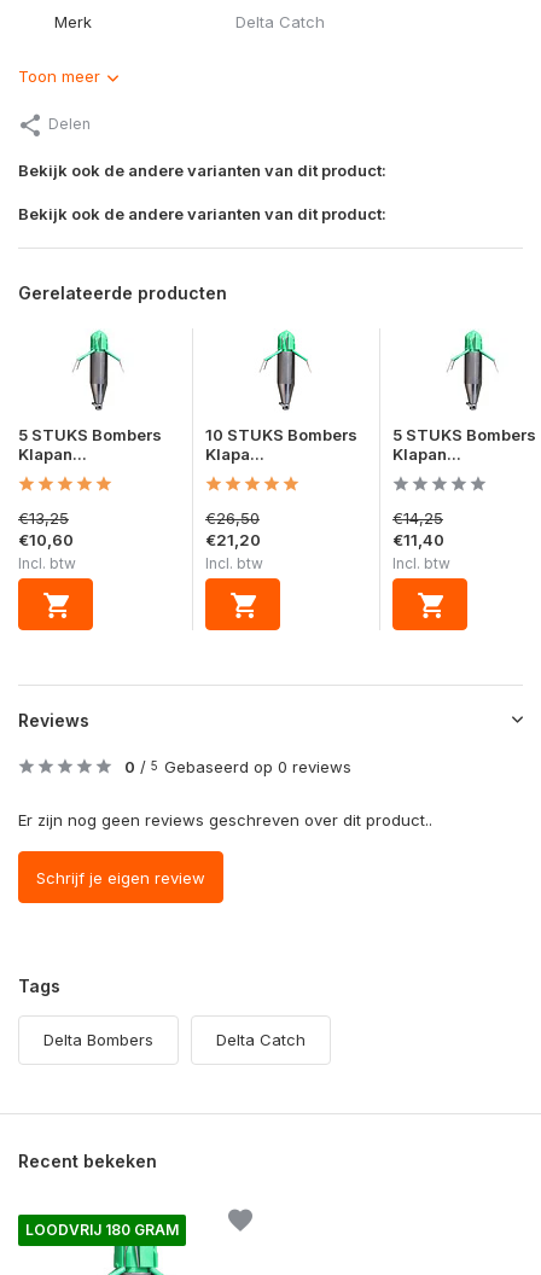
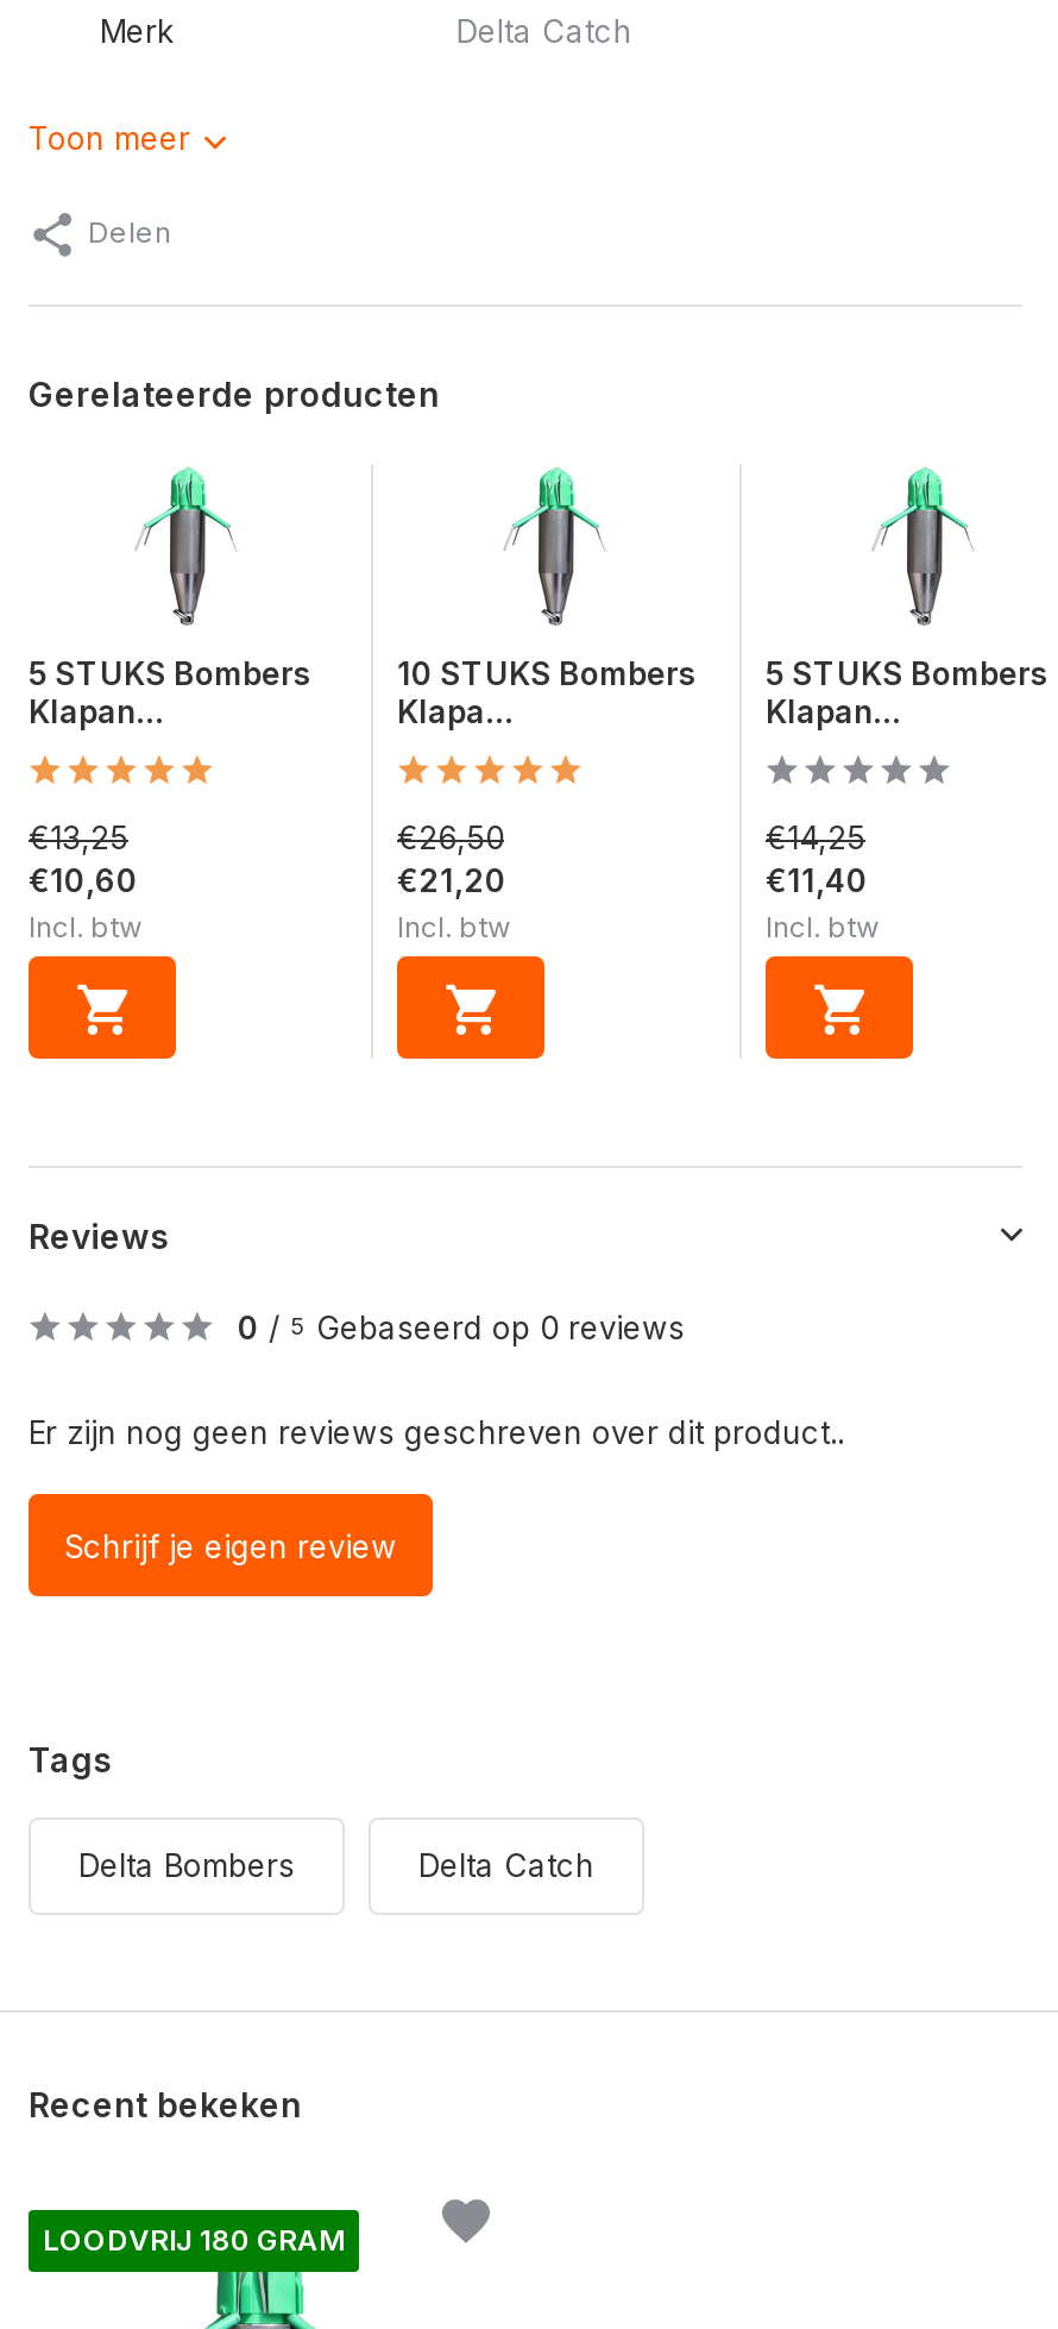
[18,161,386,224] Bekijk ook de andere varianten van dit product: | Bekijk ook de andere varianten van dit product: -> none

